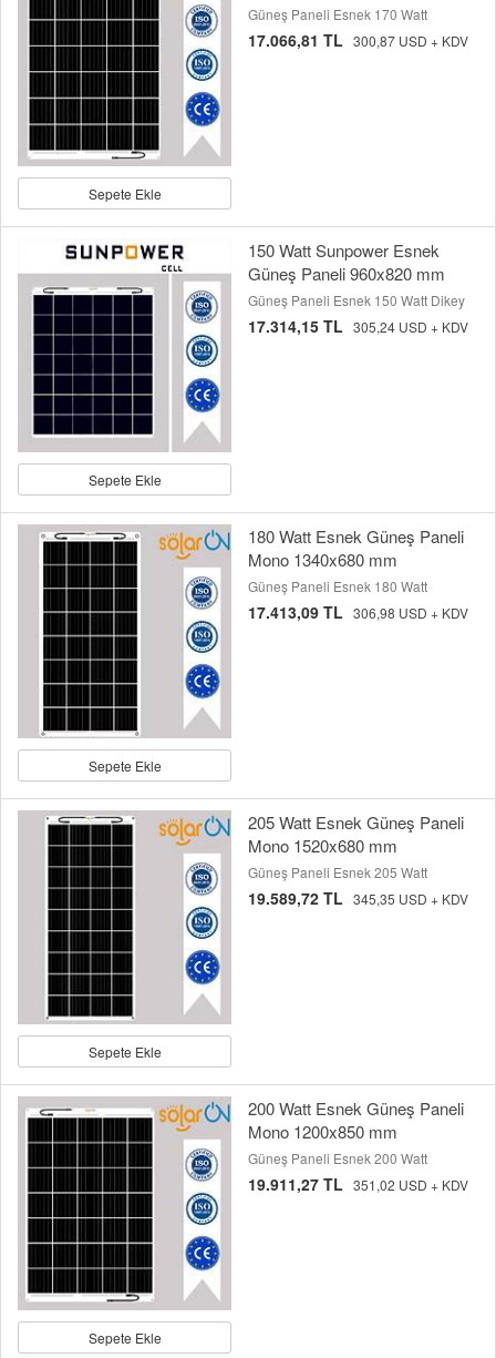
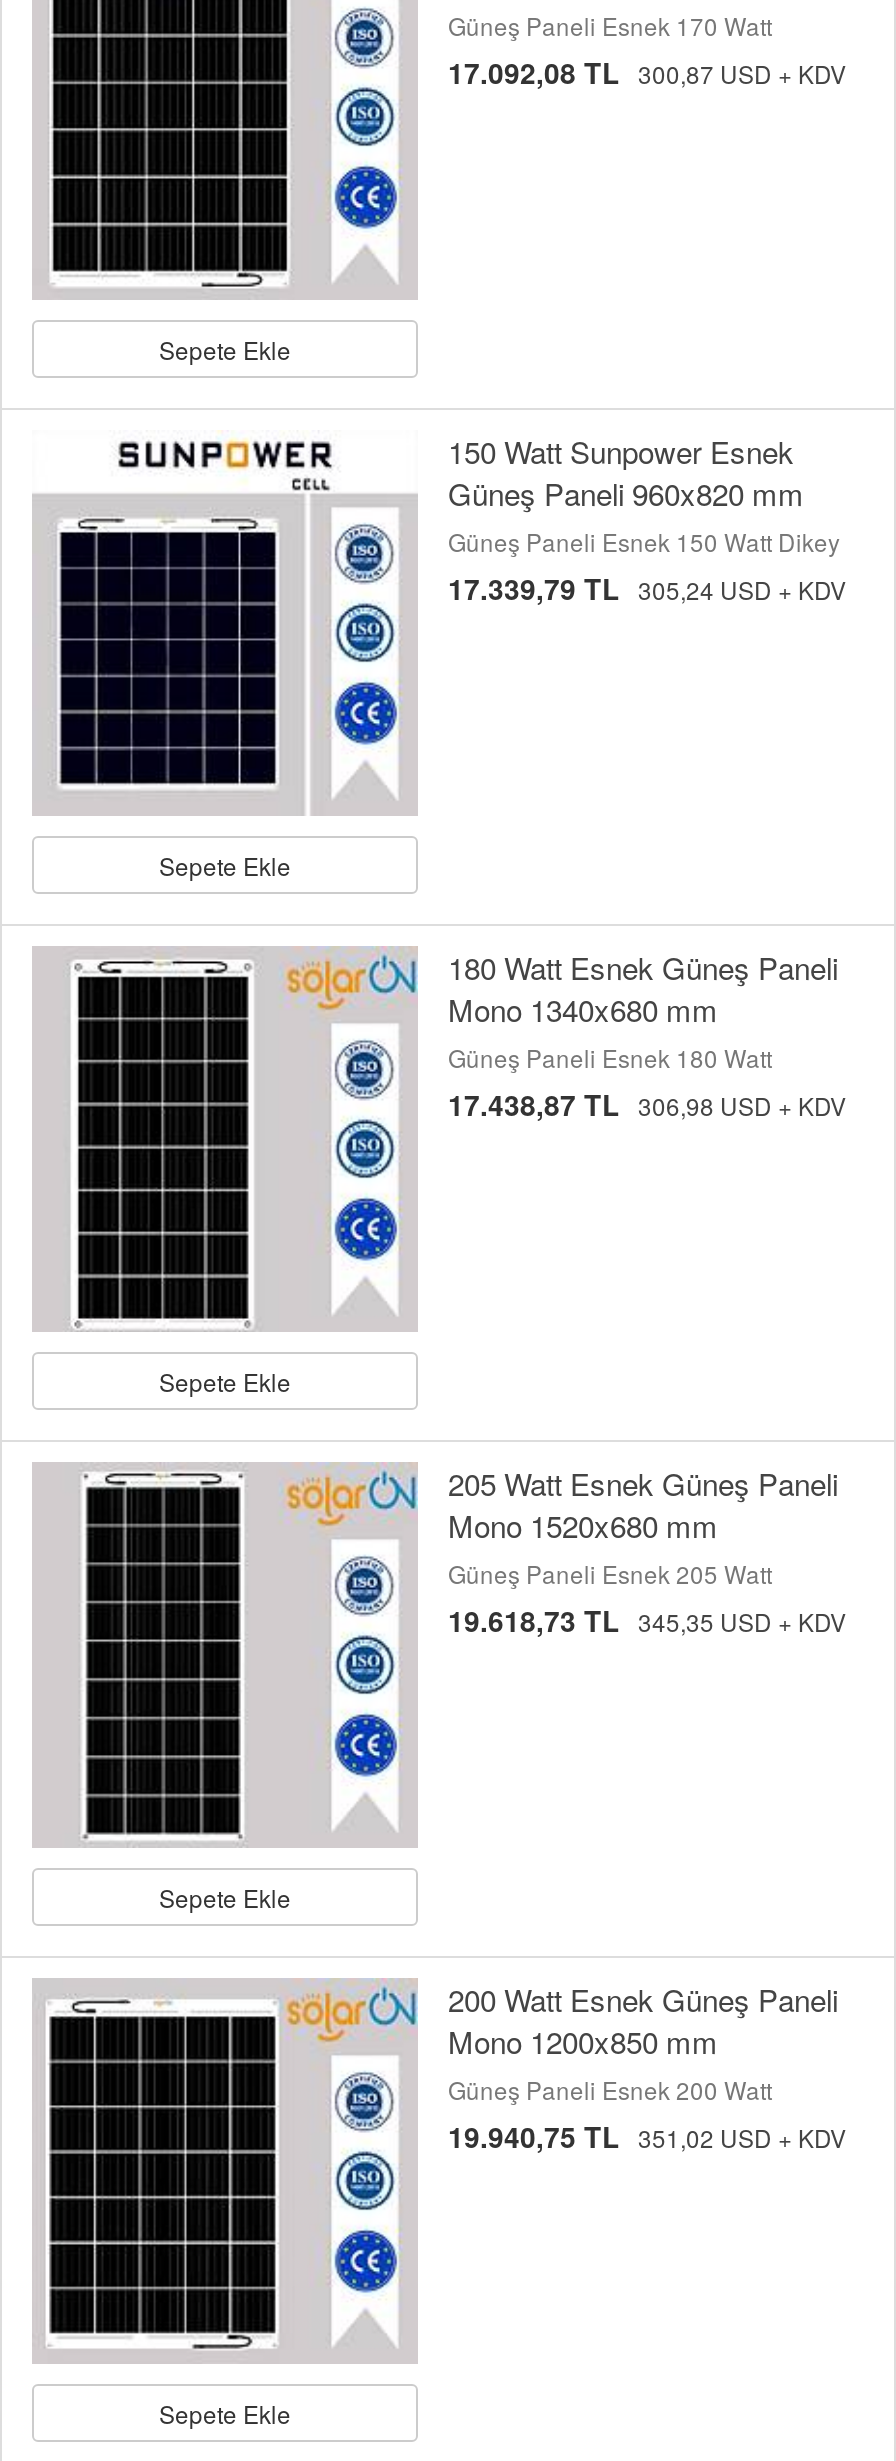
[248,29,468,51] 17.066,81 TL 300,87 USD + KDV -> [448,52,846,92] 17.092,08 TL 300,87 USD + KDV
[248,315,468,337] 17.314,15 TL 305,24 USD + KDV -> [448,568,846,608] 17.339,79 TL 305,24 USD + KDV
[248,601,468,623] 17.413,09 TL 306,98 USD + KDV -> [448,1084,846,1124] 17.438,87 TL 306,98 USD + KDV
[248,887,468,909] 19.589,72 TL 345,35 USD + KDV -> [448,1600,846,1640] 19.618,73 TL 345,35 USD + KDV
[248,1173,468,1195] 19.911,27 TL 351,02 USD + KDV -> [448,2116,846,2156] 19.940,75 TL 351,02 USD + KDV

